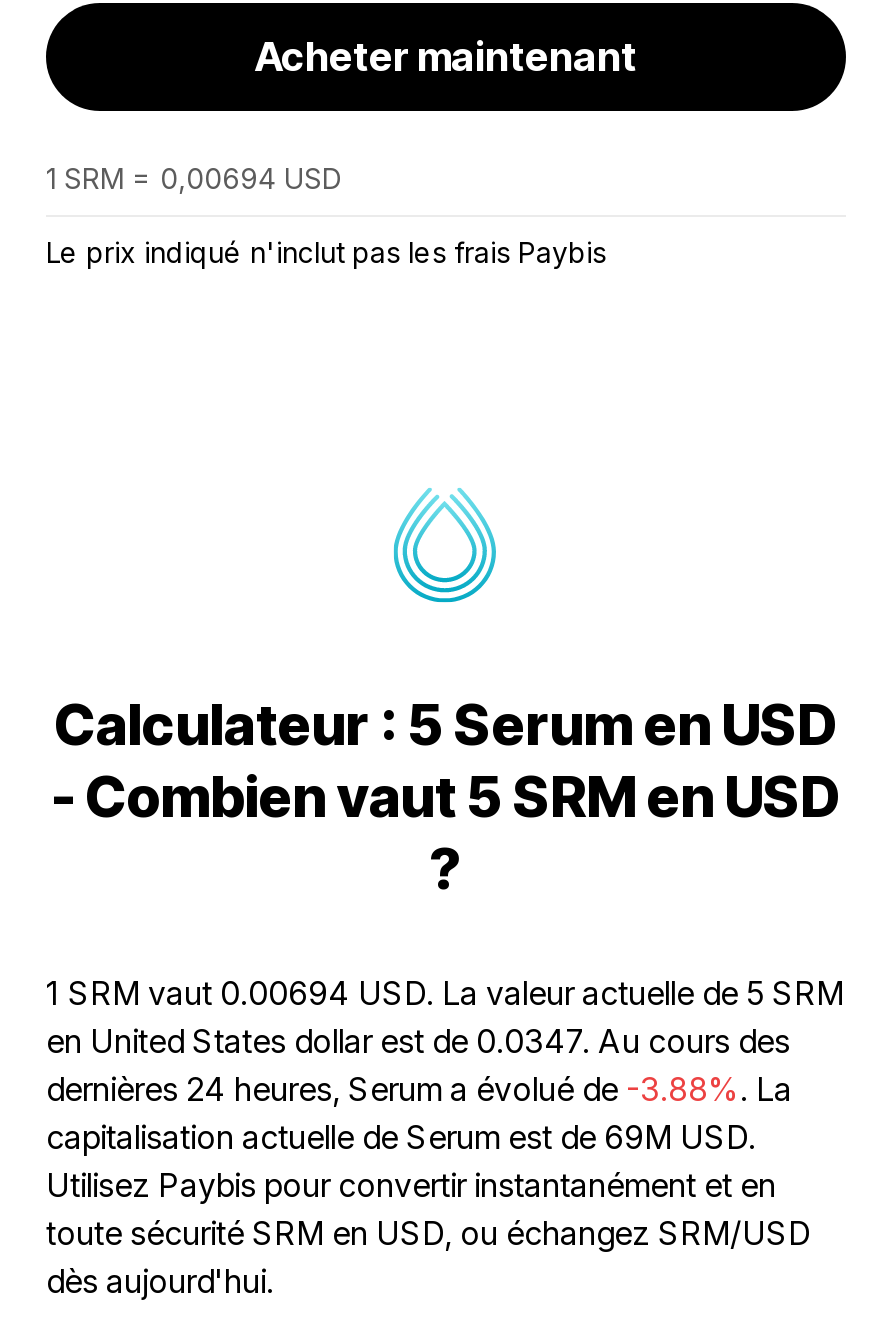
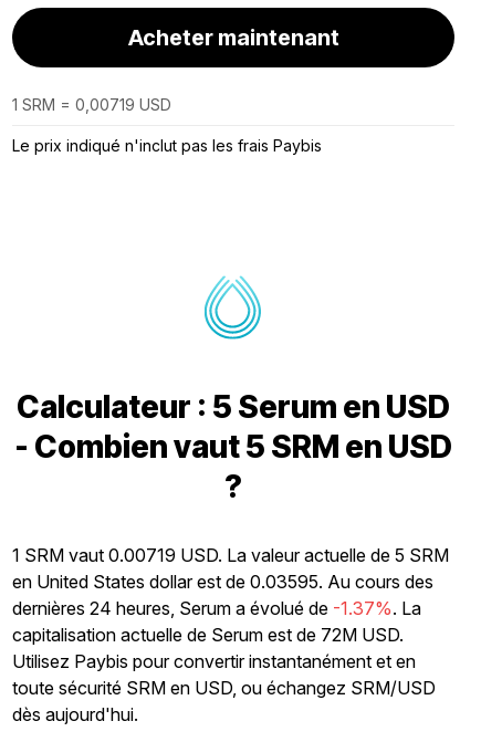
[46,161,342,195] 1 SRM = 0,00694 USD -> [12,95,171,114] 1 SRM = 0,00719 USD
[46,973,844,1013] 1 SRM vaut 0.00694 USD. La valeur actuelle de 5 SRM -> [12,544,449,566] 1 SRM vaut 0.00719 USD. La valeur actuelle de 5 SRM
[46,1021,790,1061] en United States dollar est de 0.0347. Au cours des -> [12,571,433,593] en United States dollar est de 0.03595. Au cours des
[46,1069,792,1109] dernières 24 heures, Serum a évolué de -3.88%. La -> [12,597,421,619] dernières 24 heures, Serum a évolué de -1.37%. La
[46,1117,756,1157] capitalisation actuelle de Serum est de 69M USD. -> [12,624,404,646] capitalisation actuelle de Serum est de 72M USD.

